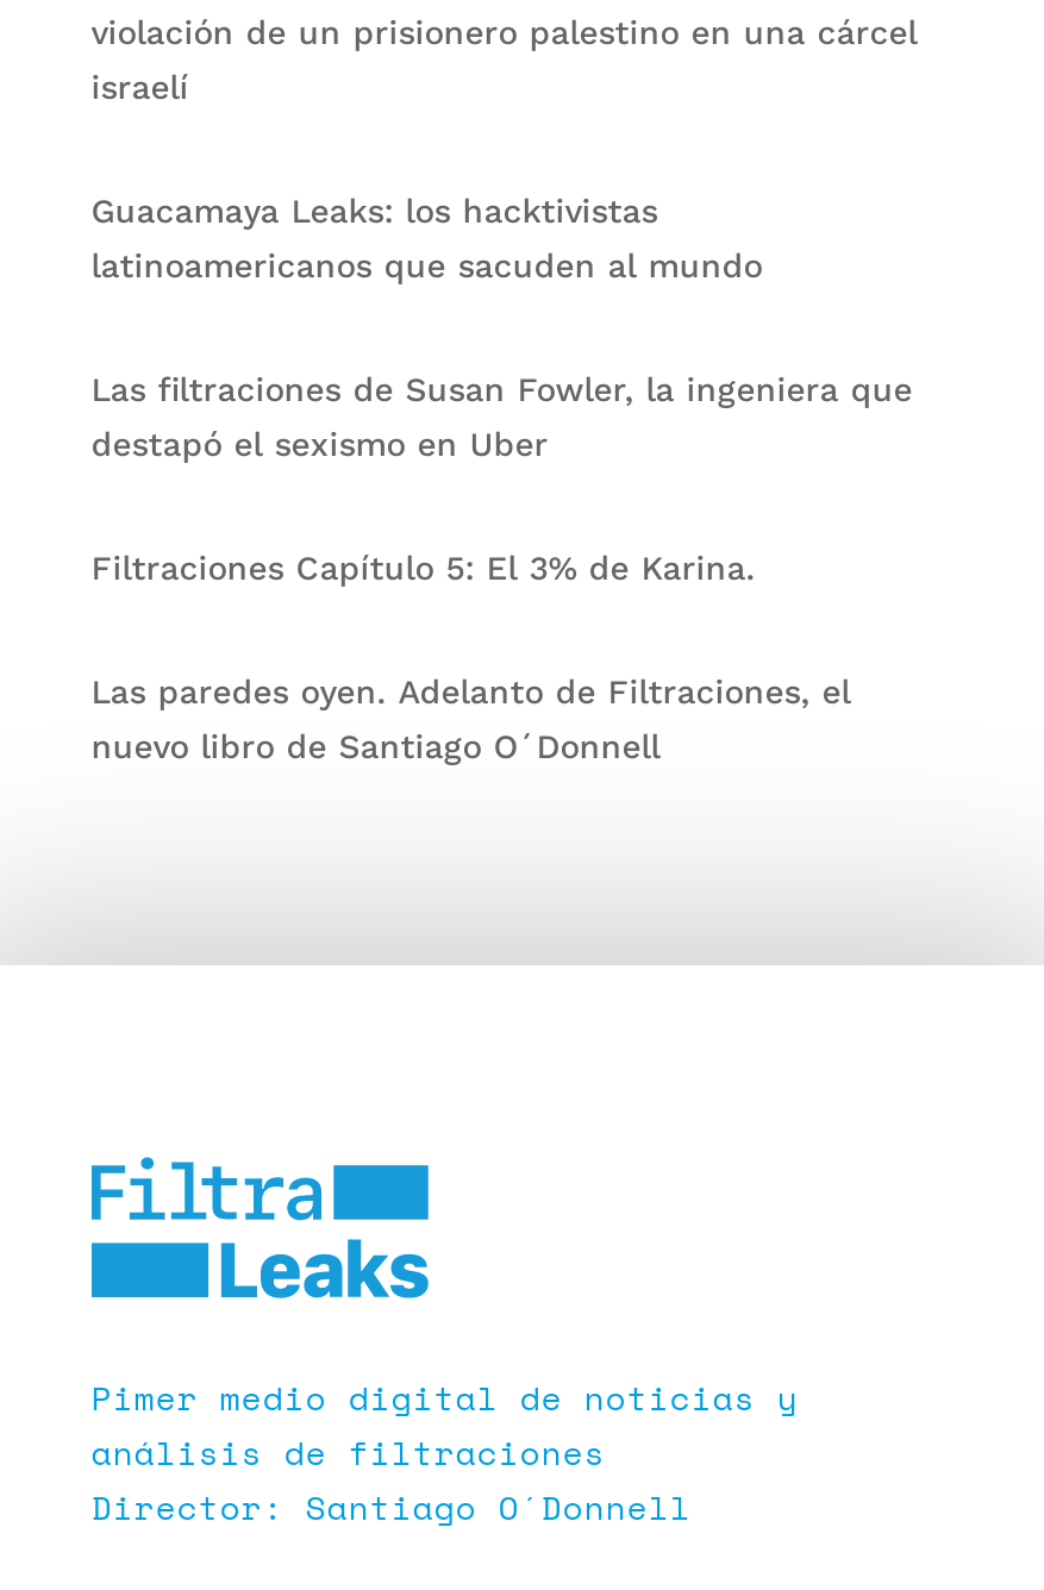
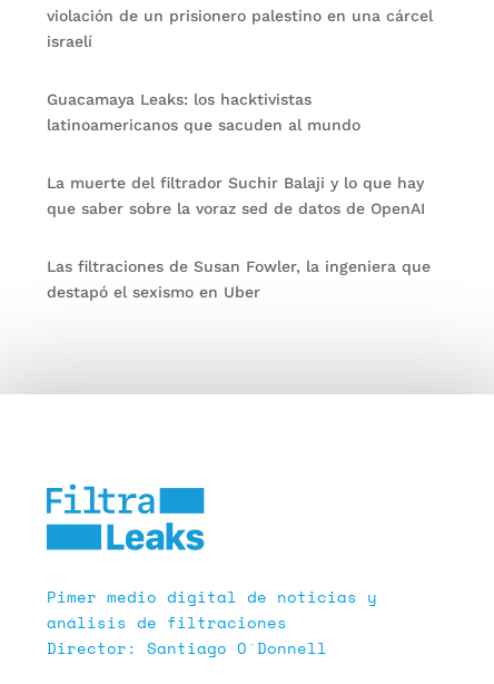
none -> [47,173,425,217] La muerte del filtrador Suchir Balaji y lo que hay | que saber sobre la voraz sed de datos de OpenAI
moved [91,369,913,462] -> [47,257,430,300]: Las filtraciones de Susan Fowler, la ingeniera que | destapó el sexismo en Uber
[91,548,851,764] Filtraciones Capítulo 5: El 3% de Karina. | Las paredes oyen. Adelanto de Filtraciones, el | nuevo libro de Santiago O´Donnell -> none

